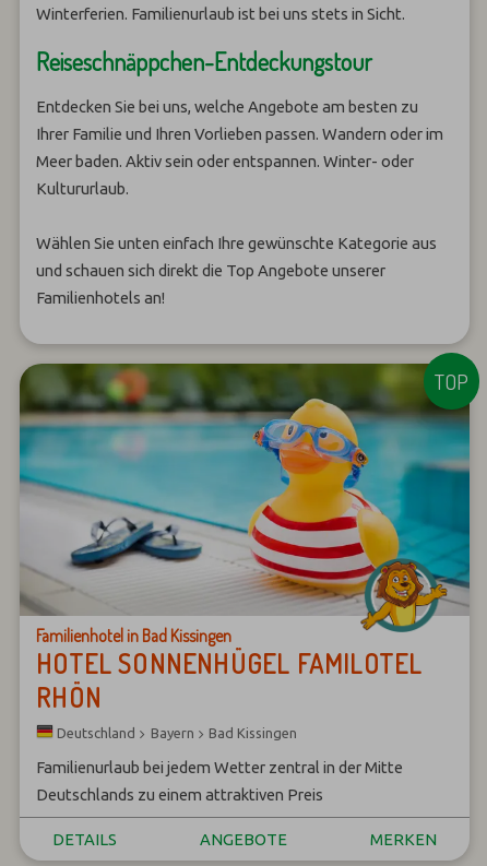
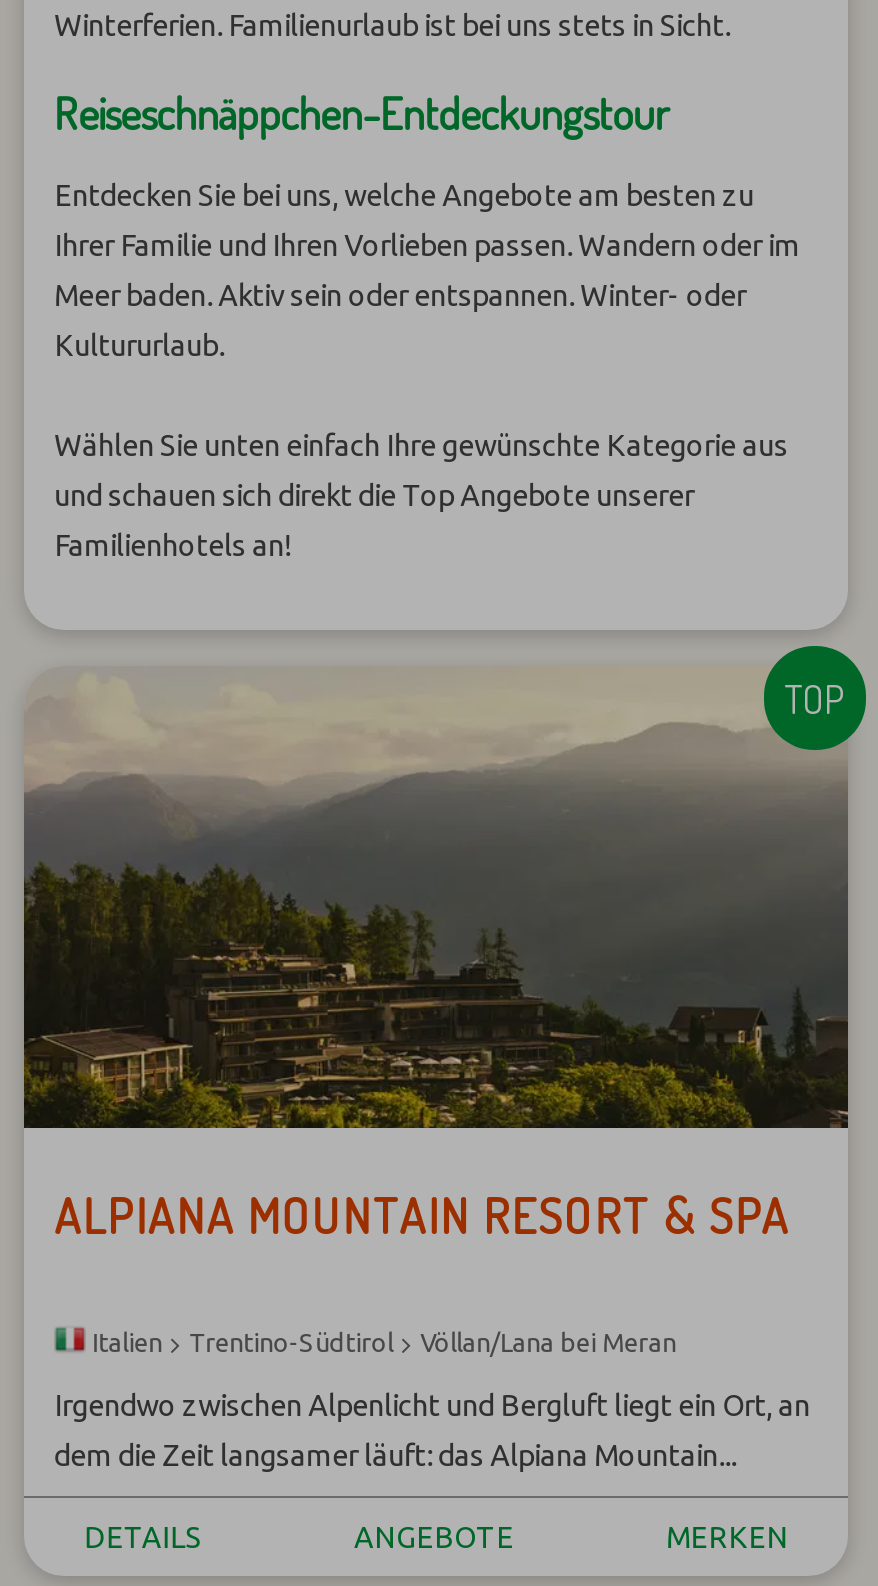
[19,363,471,804] [image] | Familienhotel in Bad Kissingen | HOTEL SONNENHÜGEL FAMILOTEL | RHÖN | Deutschland | Bayern | Bad Kissingen | Familienurlaub bei jedem Wetter zentral in der Mitte | Deutschlands zu einem attraktiven Preis -> [22,666,850,1473] [image] | ALPIANA MOUNTAIN RESORT & SPA | Italien | Trentino-Südtirol | Völlan/Lana bei Meran | Irgendwo zwischen Alpenlicht und Bergluft liegt ein Ort, an | dem die Zeit langsamer läuft: das Alpiana Mountain...

